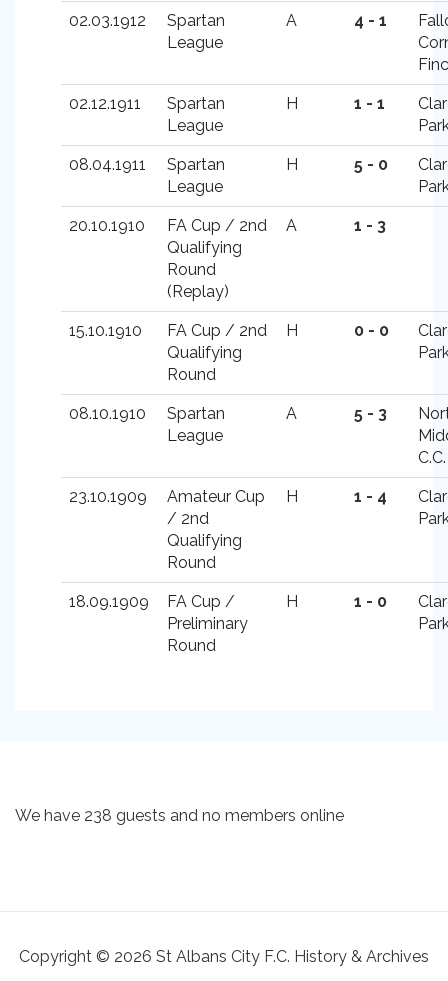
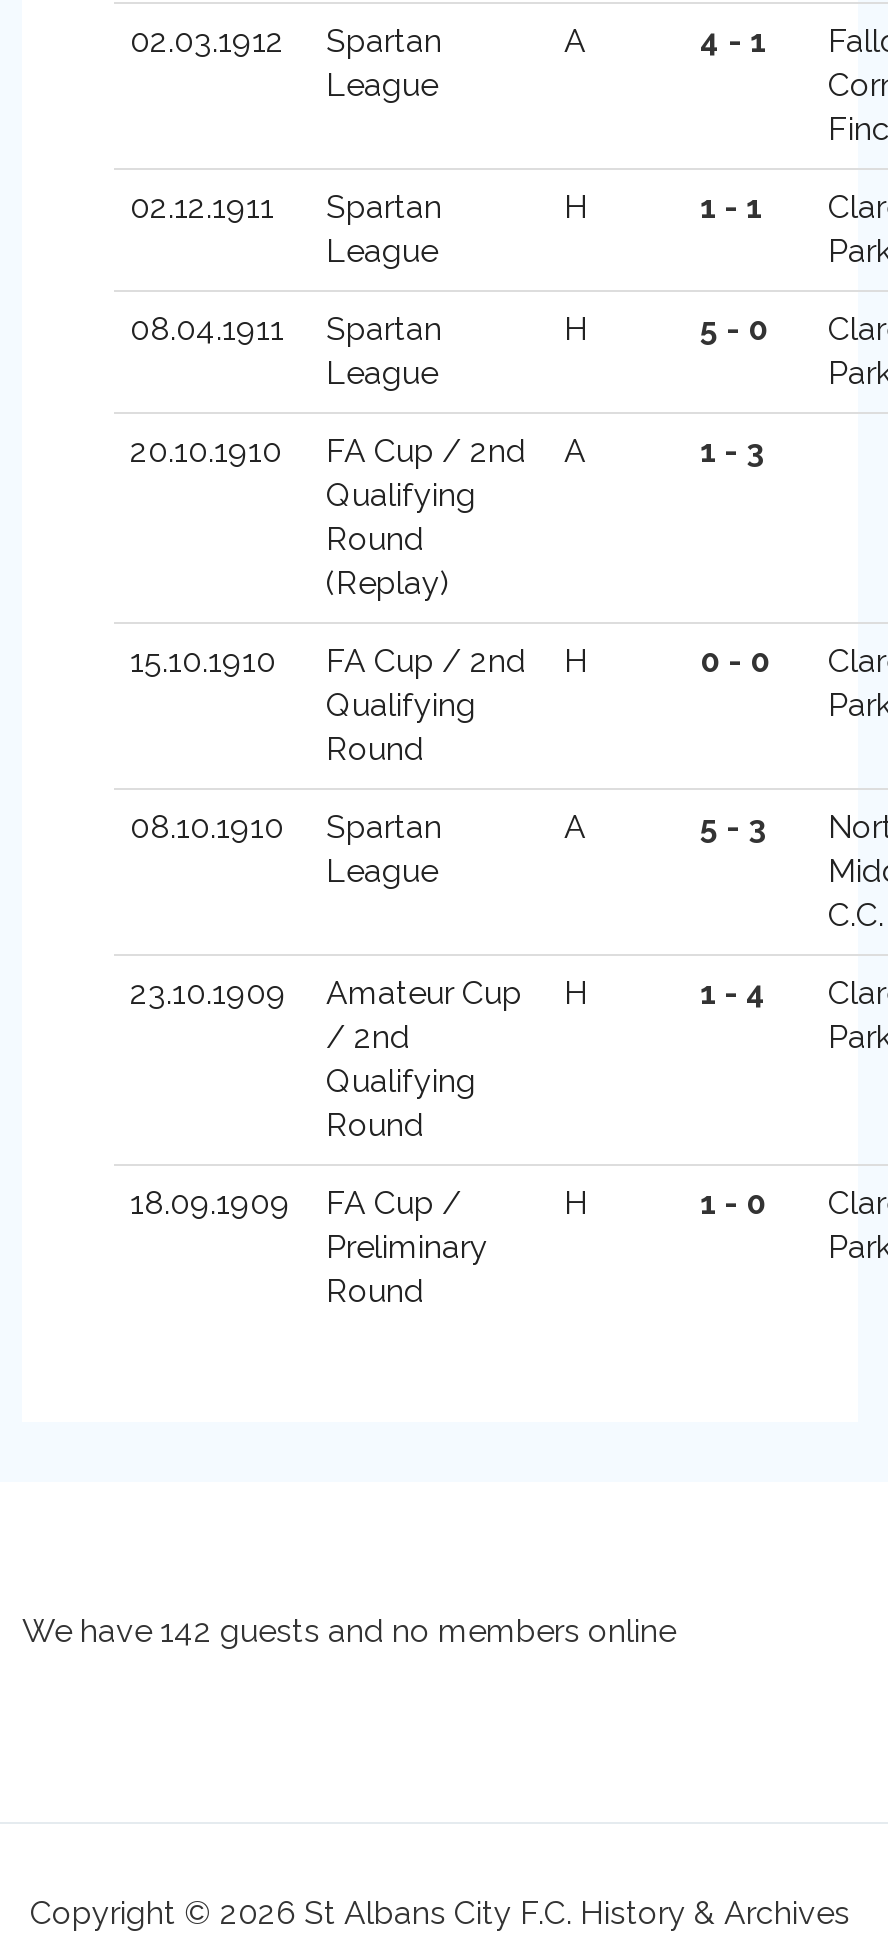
[15,806,344,825] We have 238 guests and no members online -> [22,1612,676,1650] We have 142 guests and no members online

